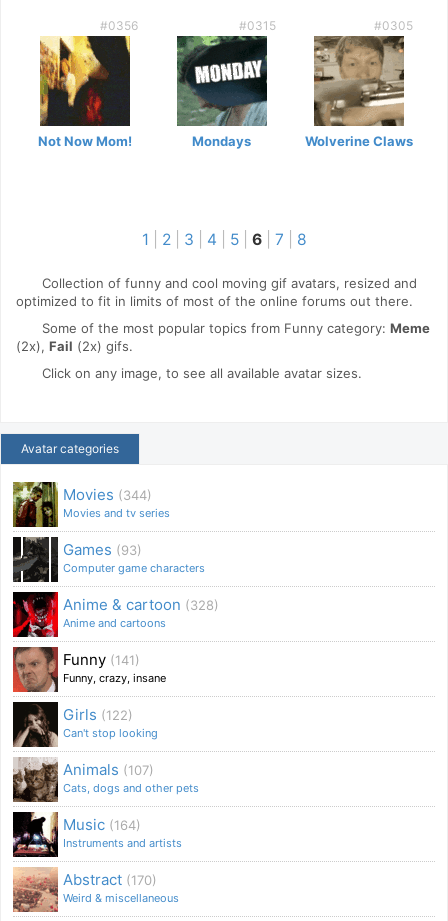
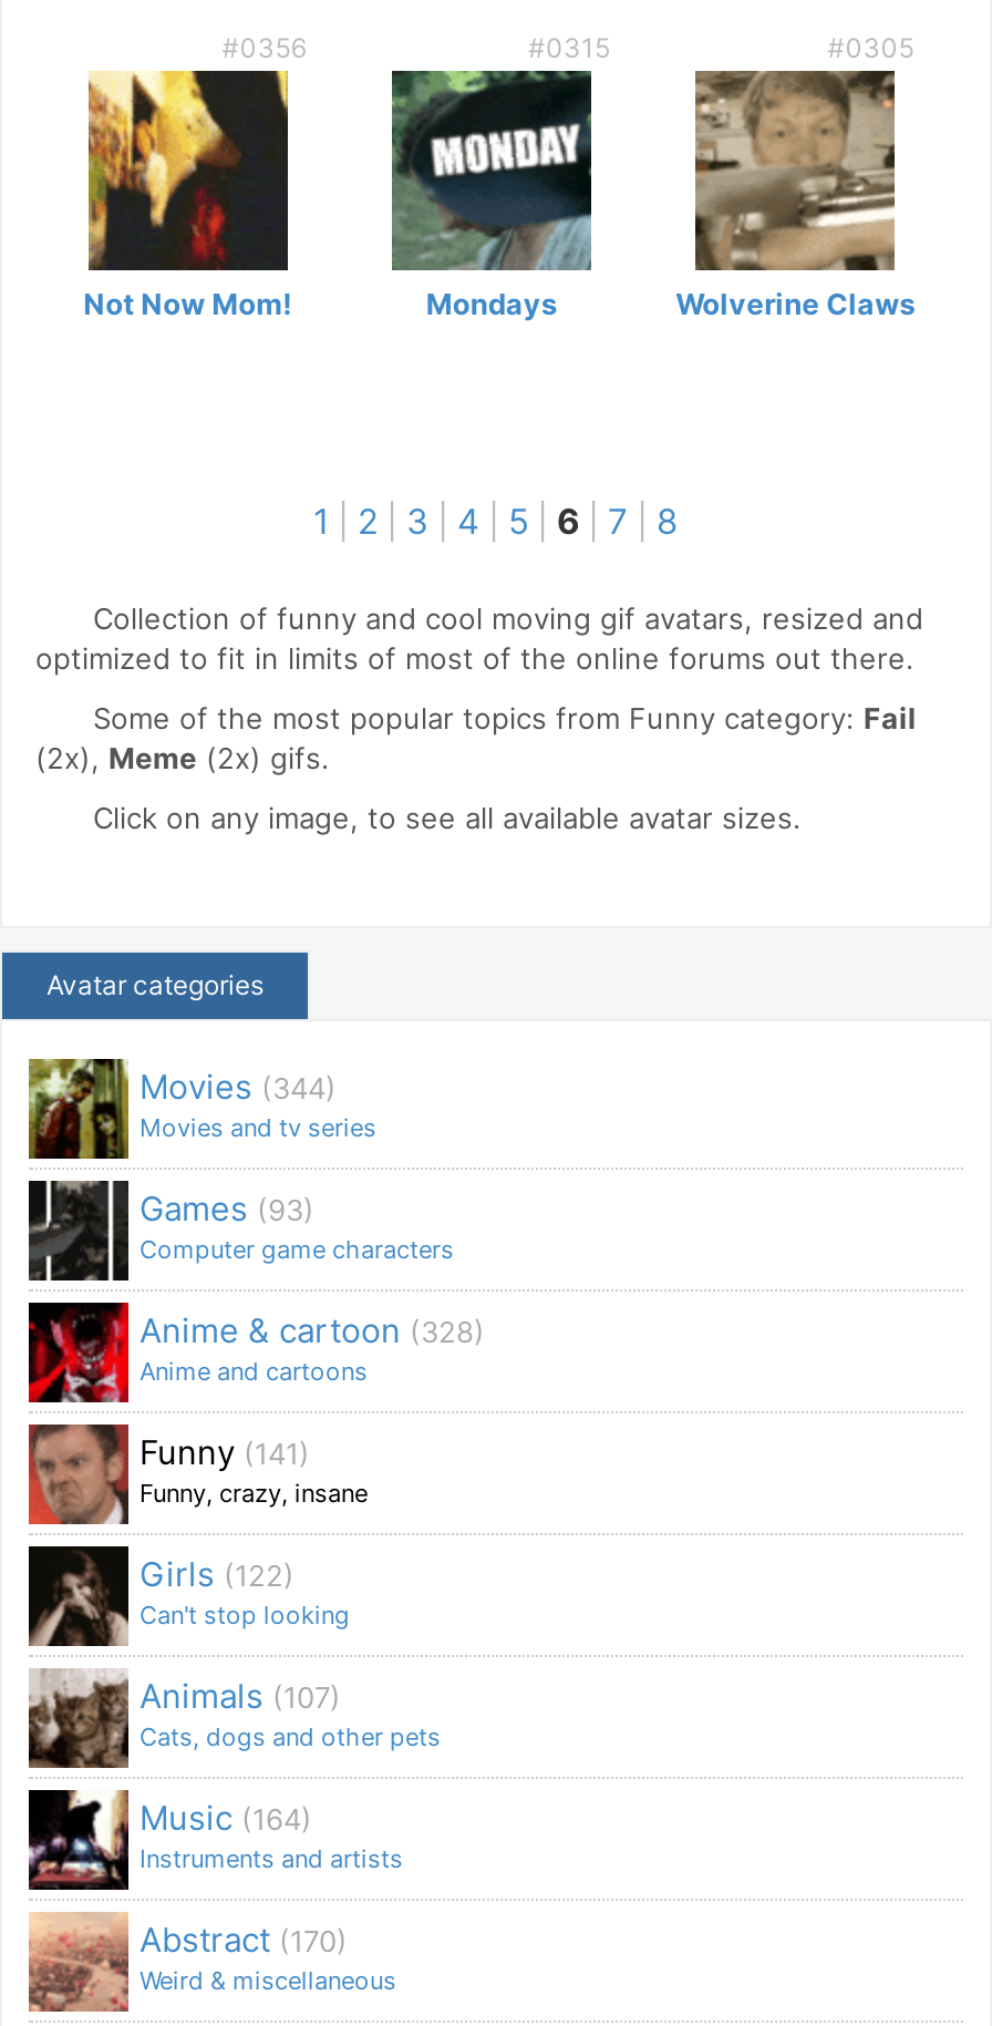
[42,320,430,336] Some of the most popular topics from Funny category: Meme -> [93,700,917,736] Some of the most popular topics from Funny category: Fail
[16,338,133,354] (2x), Fail (2x) gifs. -> [35,740,330,776] (2x), Meme (2x) gifs.

